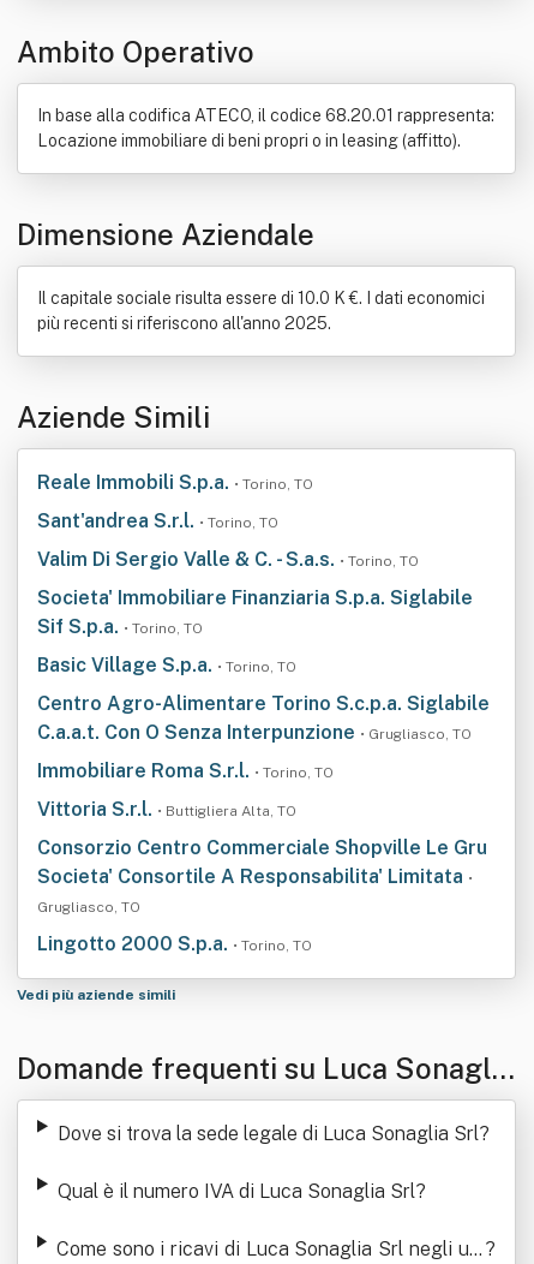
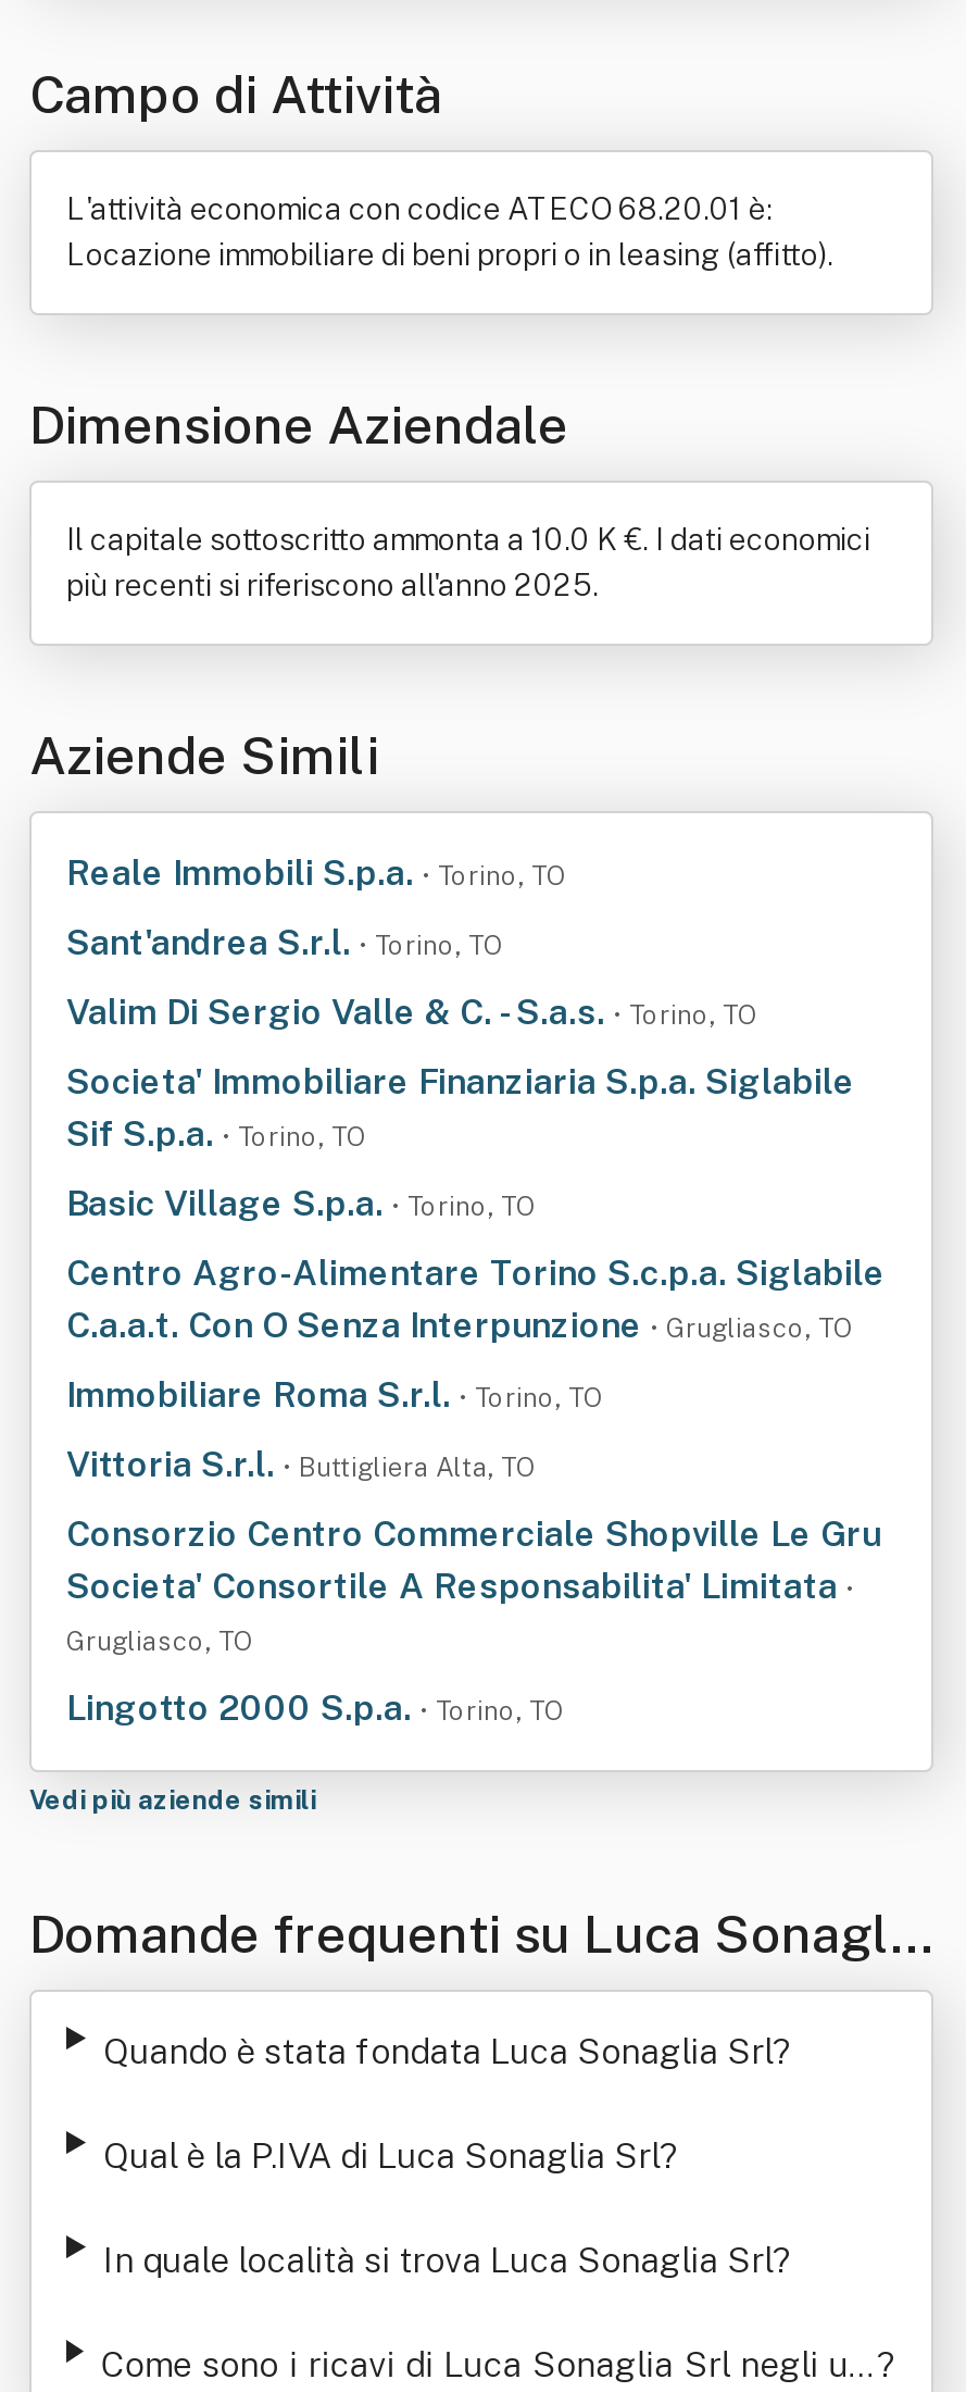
[17,35,254,68] Ambito Operativo -> [29,63,442,124] Campo di Attività
[37,106,494,125] In base alla codifica ATECO, il codice 68.20.01 rappresenta: -> [66,191,773,226] L'attività economica con codice ATECO 68.20.01 è:
[37,288,485,308] Il capitale sociale risulta essere di 10.0 K €. I dati economici -> [66,522,870,557] Il capitale sottoscritto ammonta a 10.0 K €. I dati economici
[57,1122,489,1203] Dove si trova la sede legale di Luca Sonaglia Srl? | Qual è il numero IVA di Luca Sonaglia Srl? -> [103,2031,792,2281] Quando è stata fondata Luca Sonaglia Srl? | Qual è la P.IVA di Luca Sonaglia Srl? | In quale località si trova Luca Sonaglia Srl?

